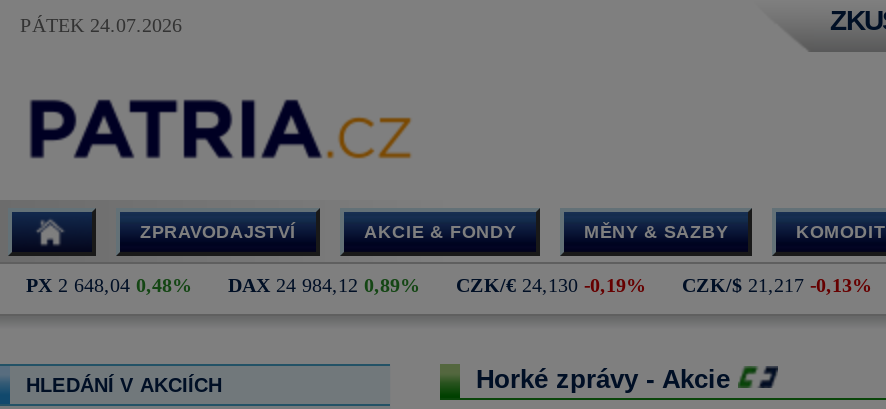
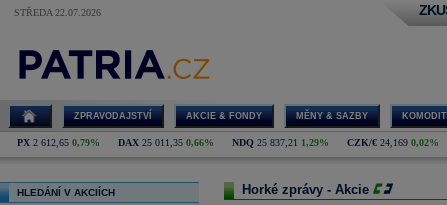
[20,14,182,36] PÁTEK 24.07.2026 -> [14,7,101,18] STŘEDA 22.07.2026
[26,274,872,296] PX 2 648,04 0,48% | DAX 24 984,12 0,89% | CZK/€ 24,130 -0,19% | CZK/$ 21,217 -0,13% -> [17,137,439,148] PX 2 612,65 0,79% | DAX 25 011,35 0,66% | NDQ 25 837,21 1,29% | CZK/€ 24,169 0,02%

